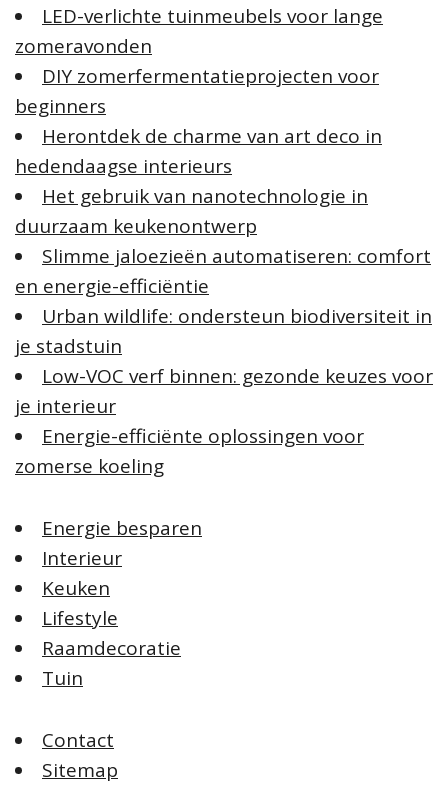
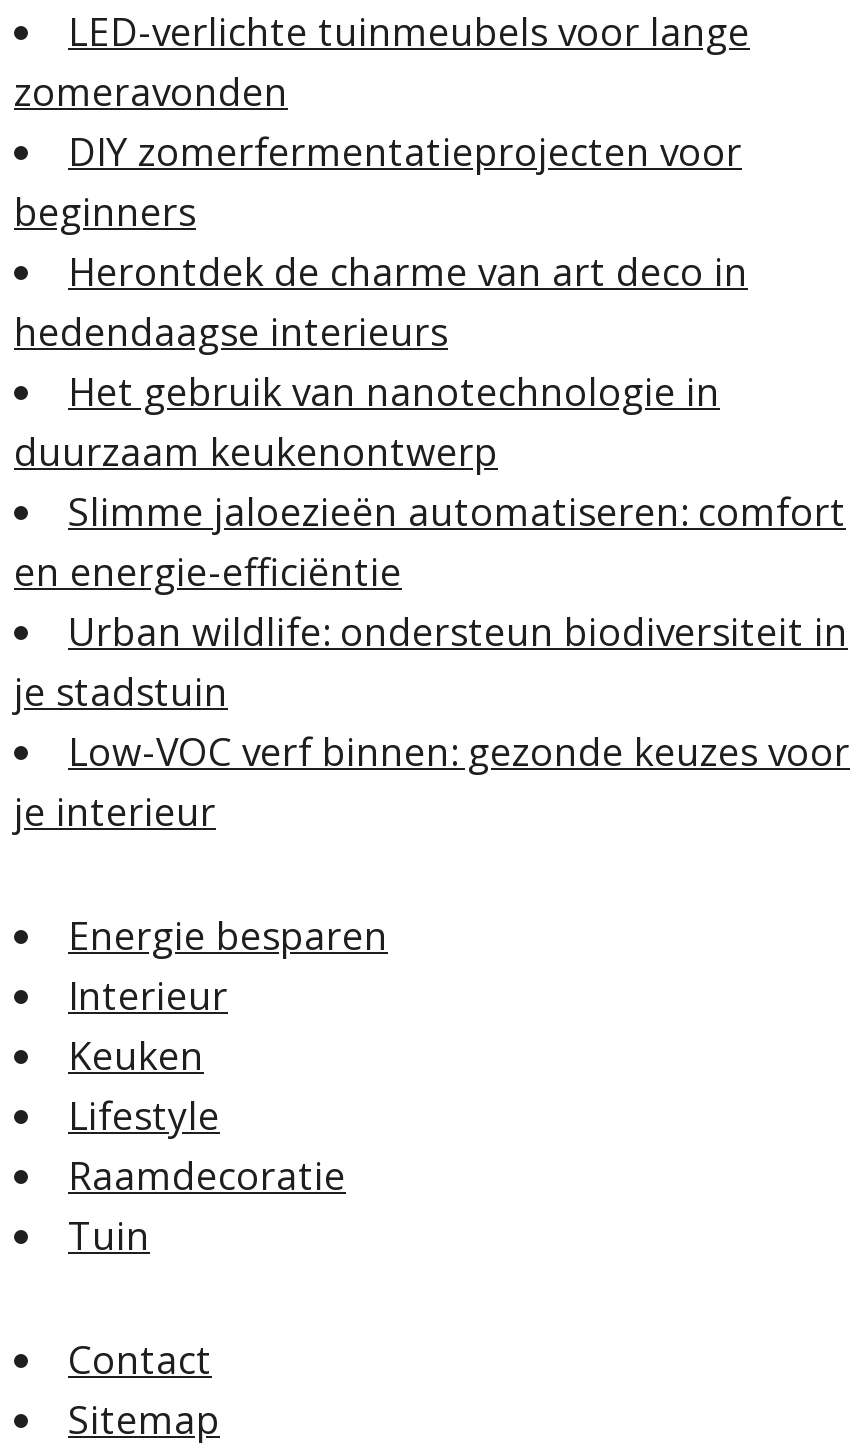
[15,423,364,479] Energie-efficiënte oplossingen voor | zomerse koeling -> none

